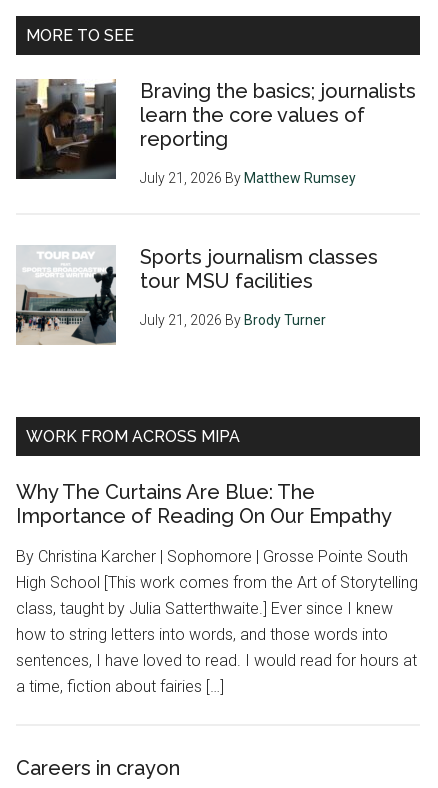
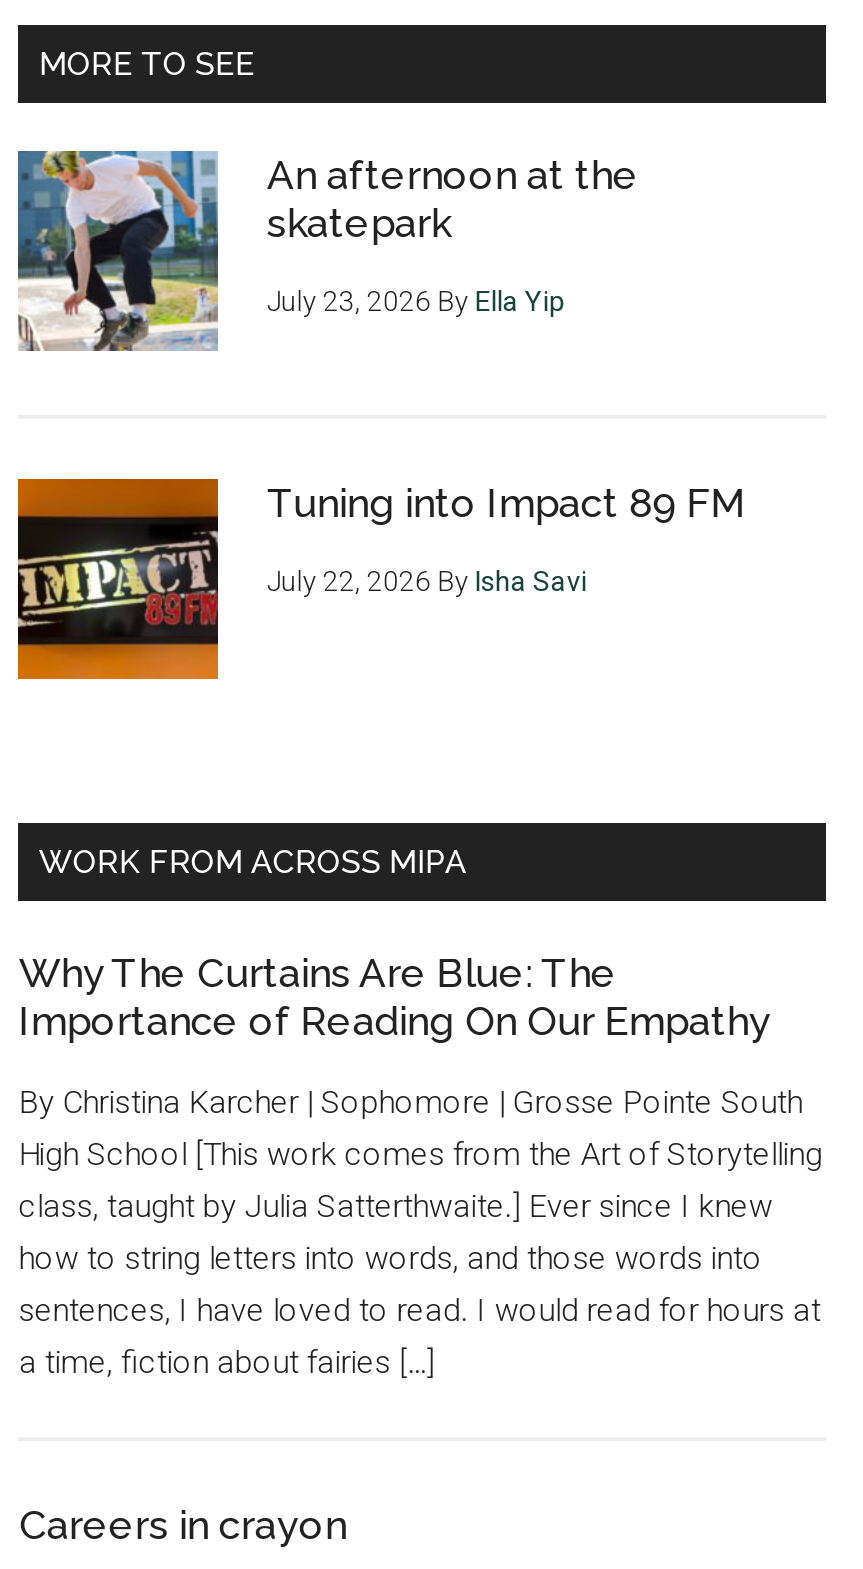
[15,78,416,179] [image] | Braving the basics; journalists | learn the core values of | reporting -> [18,149,639,353] [image] | An afternoon at the | skatepark
[140,169,356,185] July 21, 2026 By Matthew Rumsey -> [267,284,565,316] July 23, 2026 By Ella Yip
[15,244,378,345] [image] | Sports journalism classes | tour MSU facilities -> [16,477,747,681] [image] | Tuning into Impact 89 FM
[140,311,326,327] July 21, 2026 By Brody Turner -> [267,564,587,596] July 22, 2026 By Isha Savi

